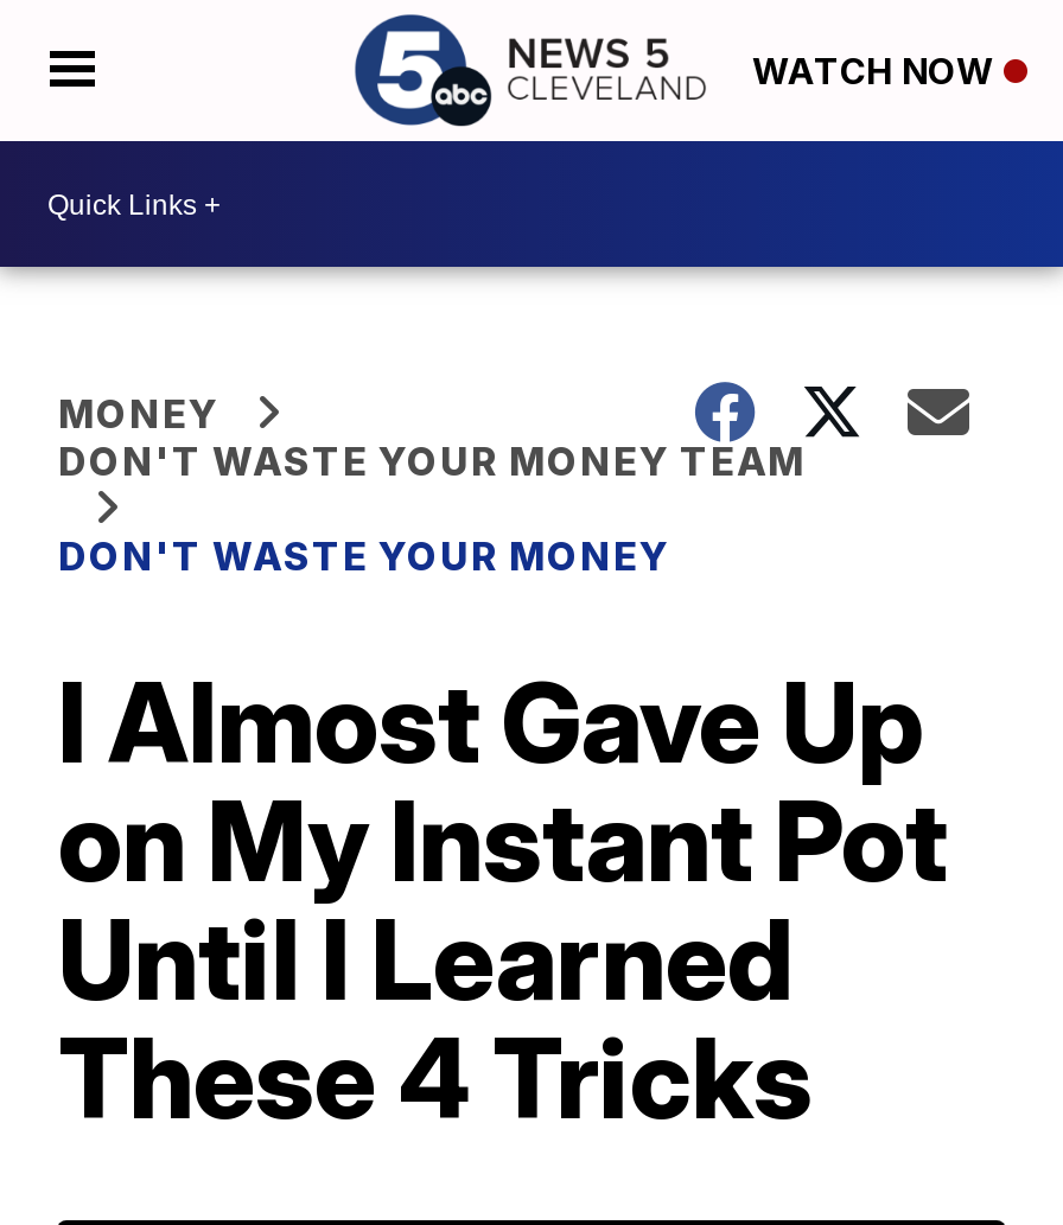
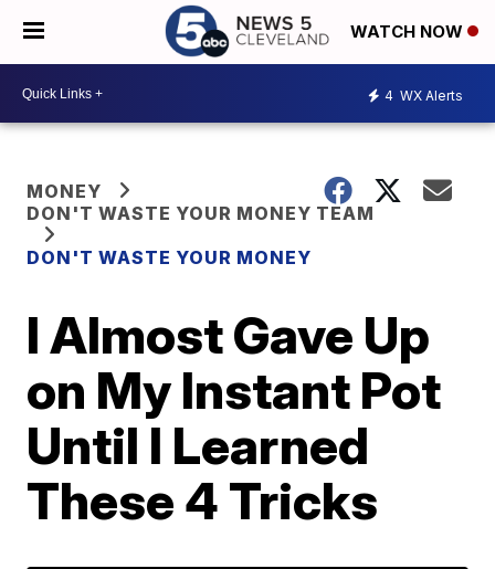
none -> [385,87,463,103] 4 WX Alerts

